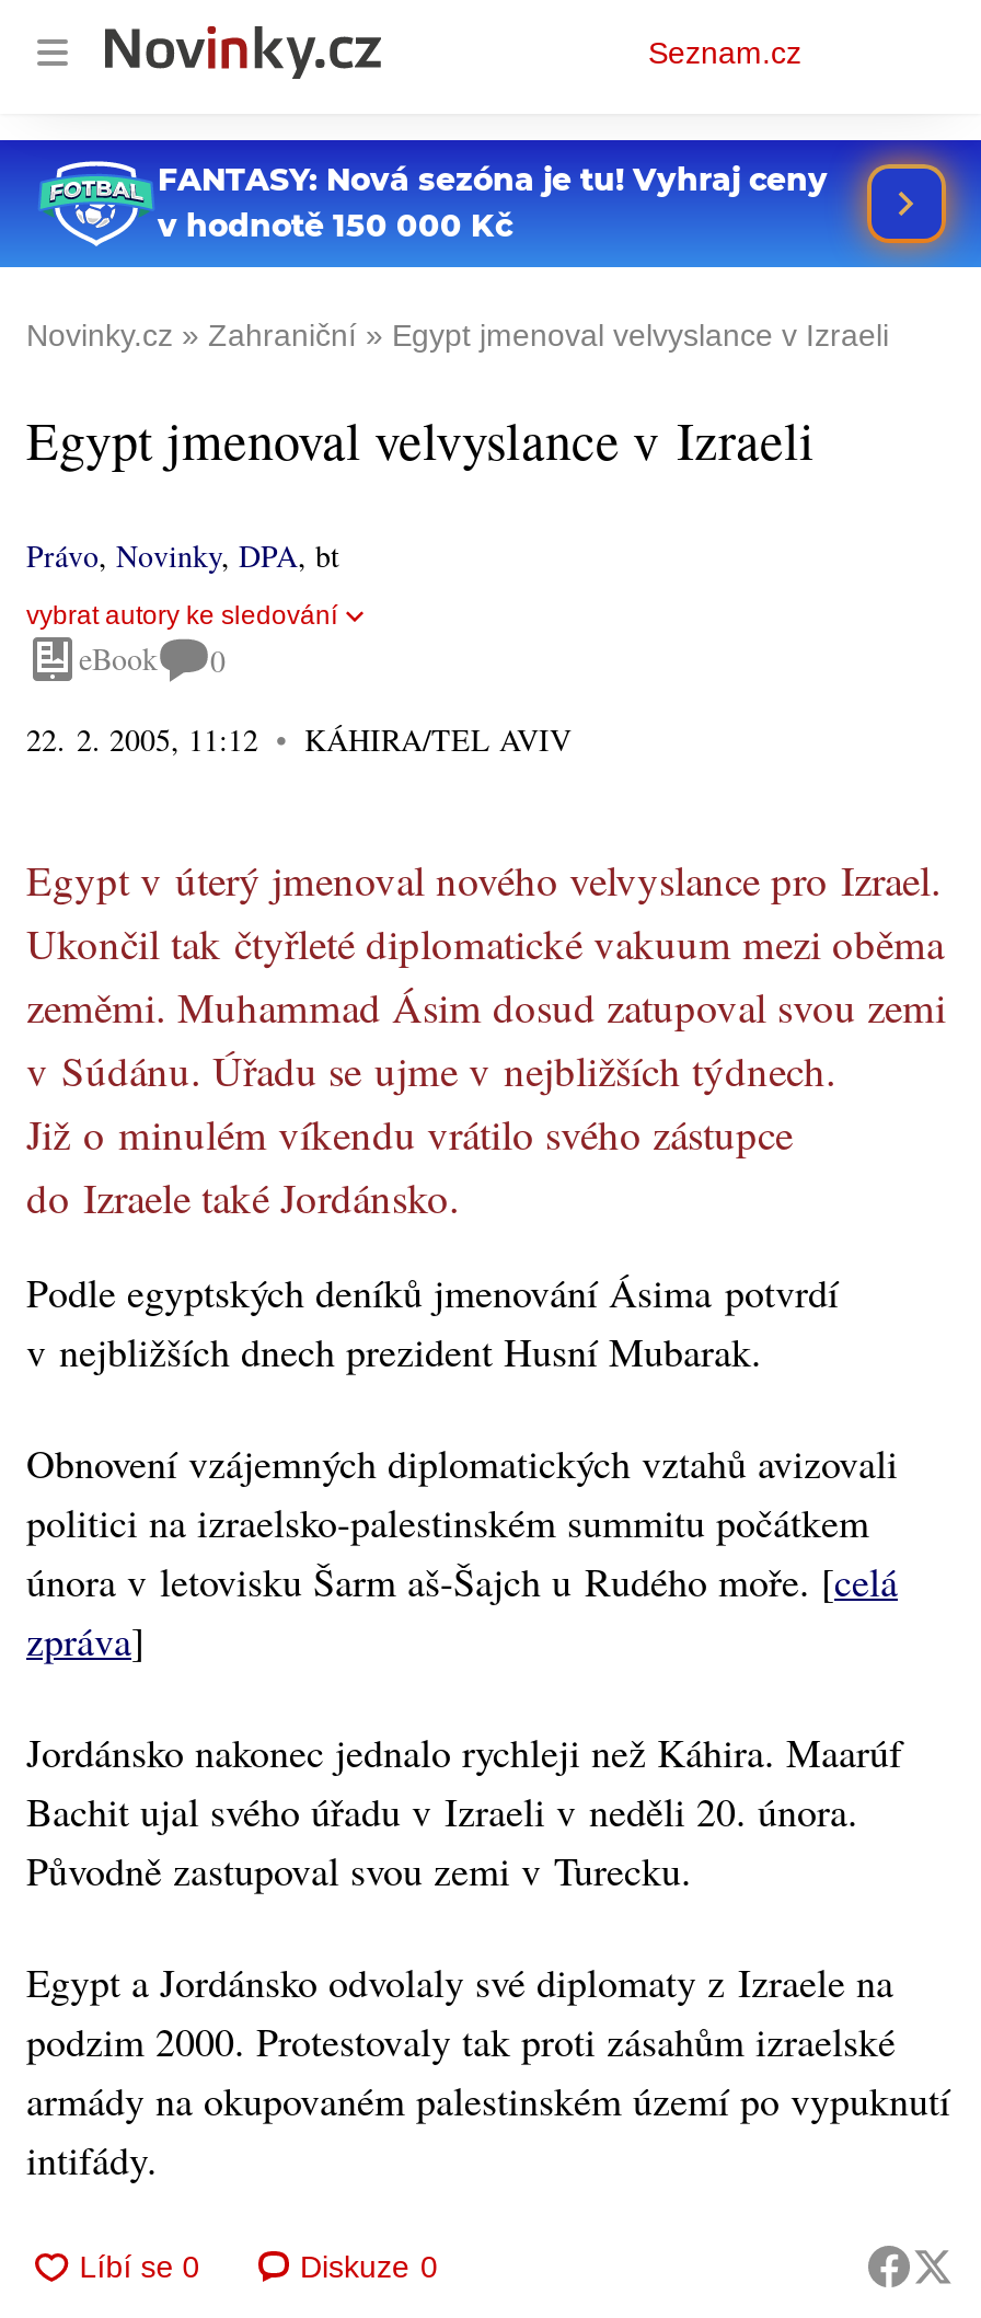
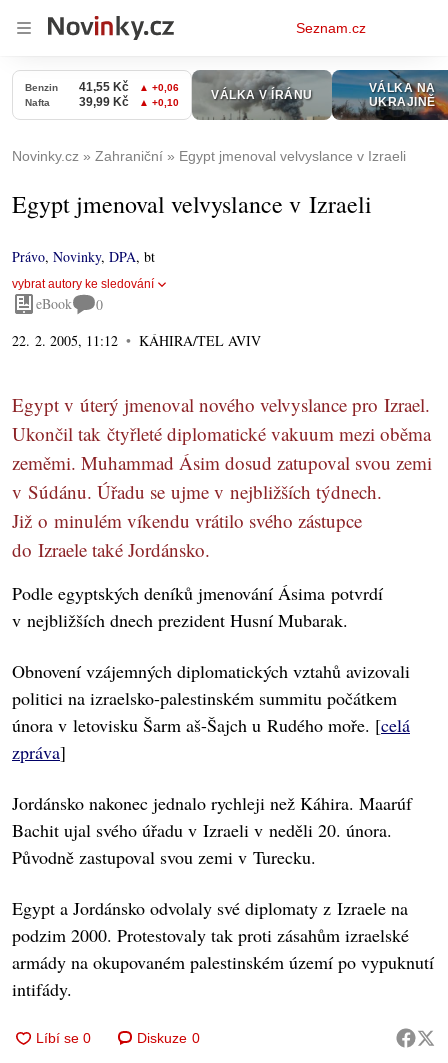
[7,138,974,269] [image] -> [3,68,445,125] [image]

